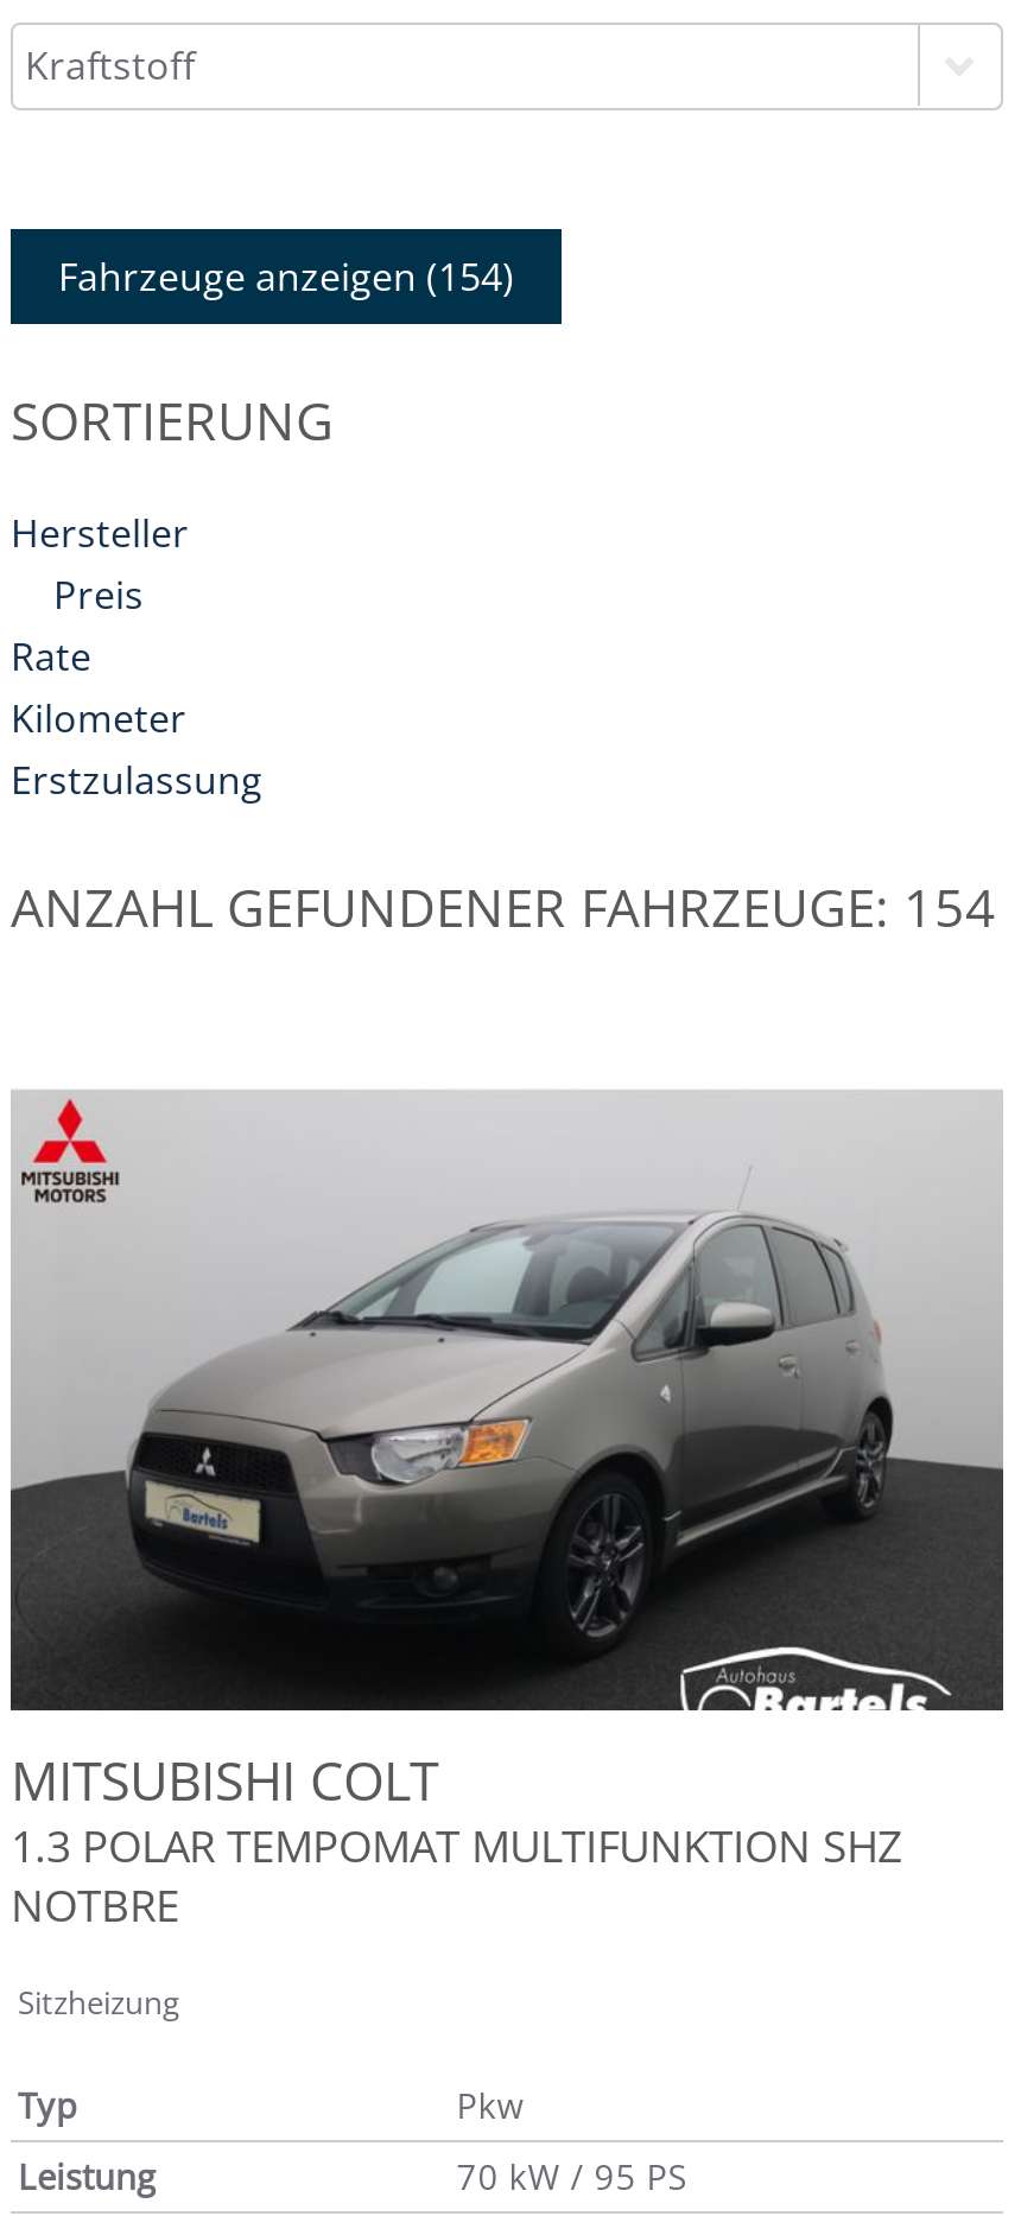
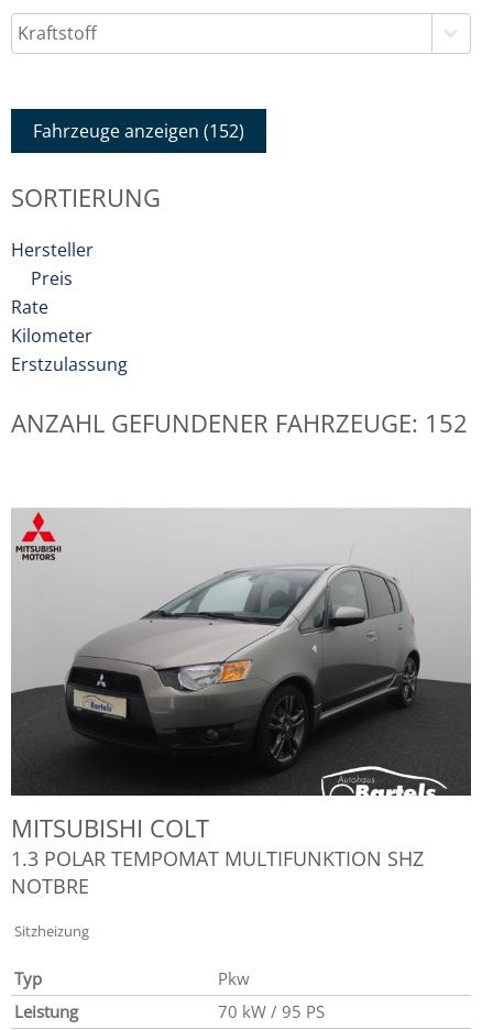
[58,250,514,303] Fahrzeuge anzeigen (154) -> [33,119,244,143] Fahrzeuge anzeigen (152)
[11,870,996,941] ANZAHL GEFUNDENER FAHRZEUGE: 154 -> [11,406,468,439] ANZAHL GEFUNDENER FAHRZEUGE: 152

